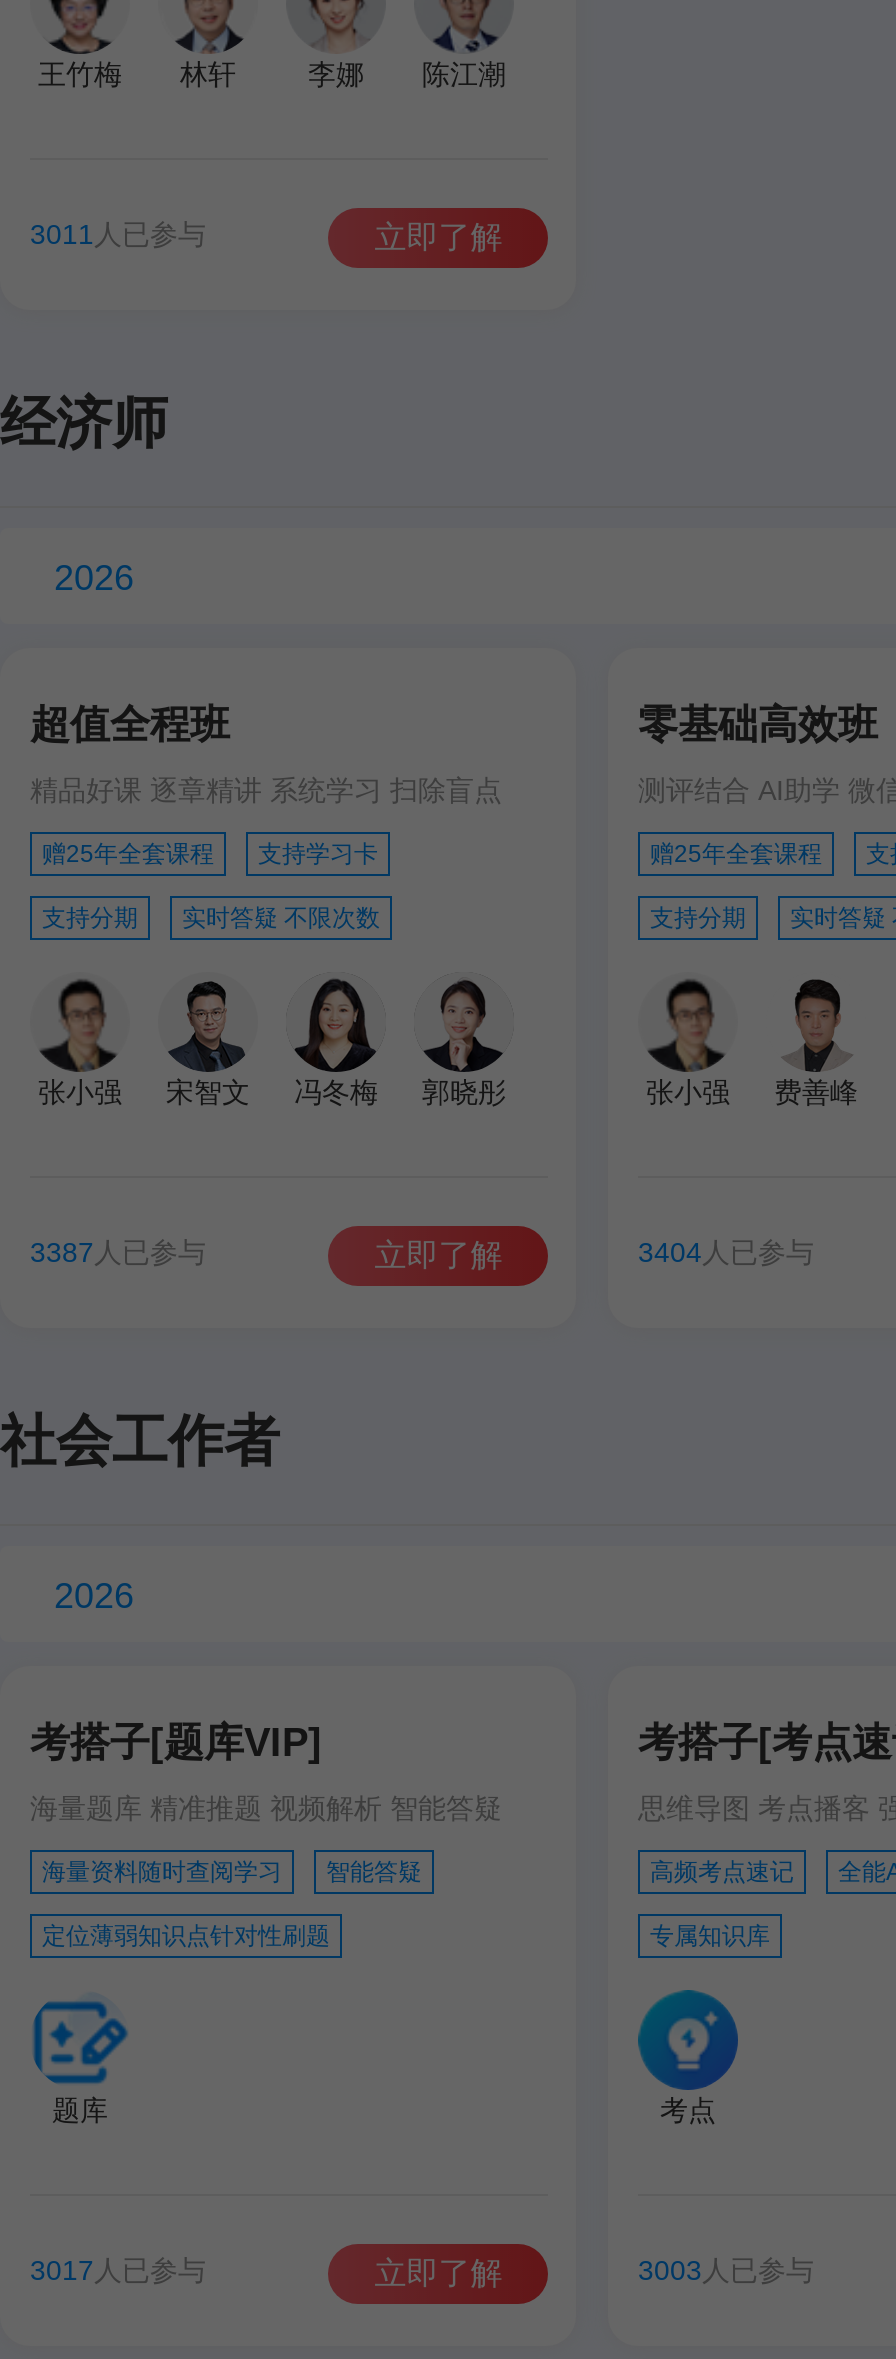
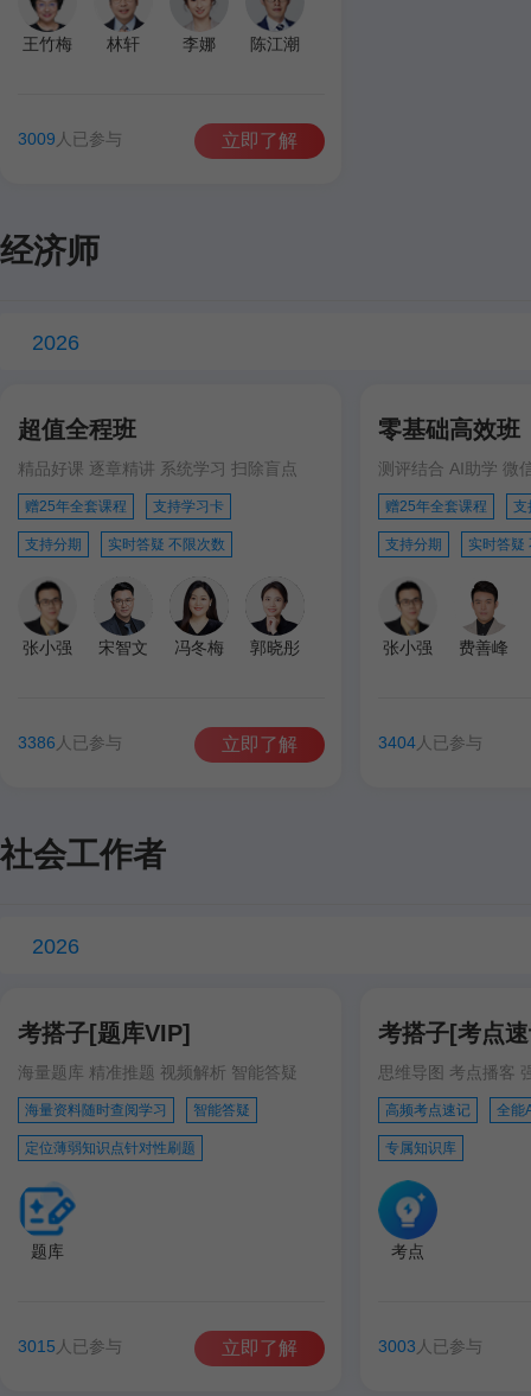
[30,218,206,250] 3011人已参与 -> [18,129,122,148] 3009人已参与
[30,1236,206,1268] 3387人已参与 -> [18,733,122,752] 3386人已参与
[30,2254,206,2286] 3017人已参与 -> [18,1337,122,1356] 3015人已参与

